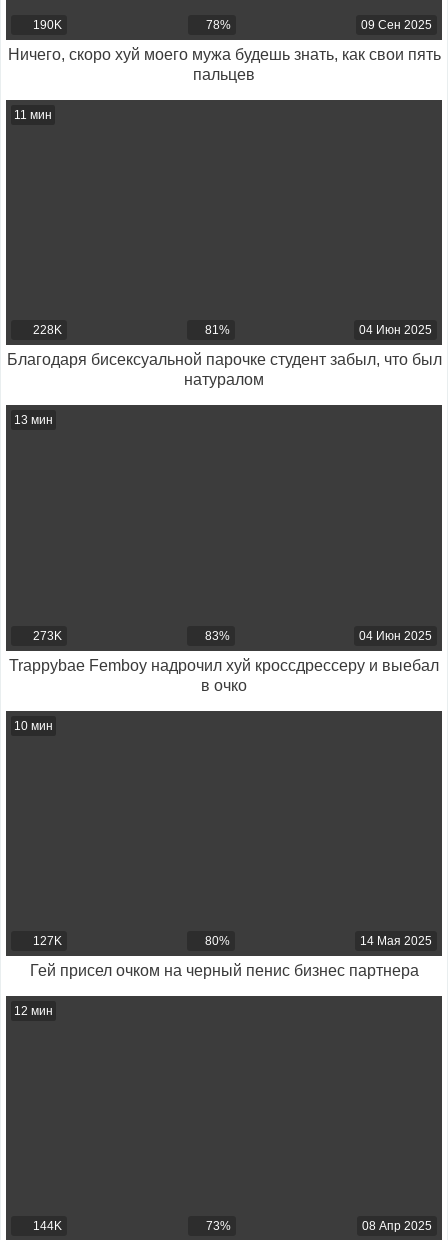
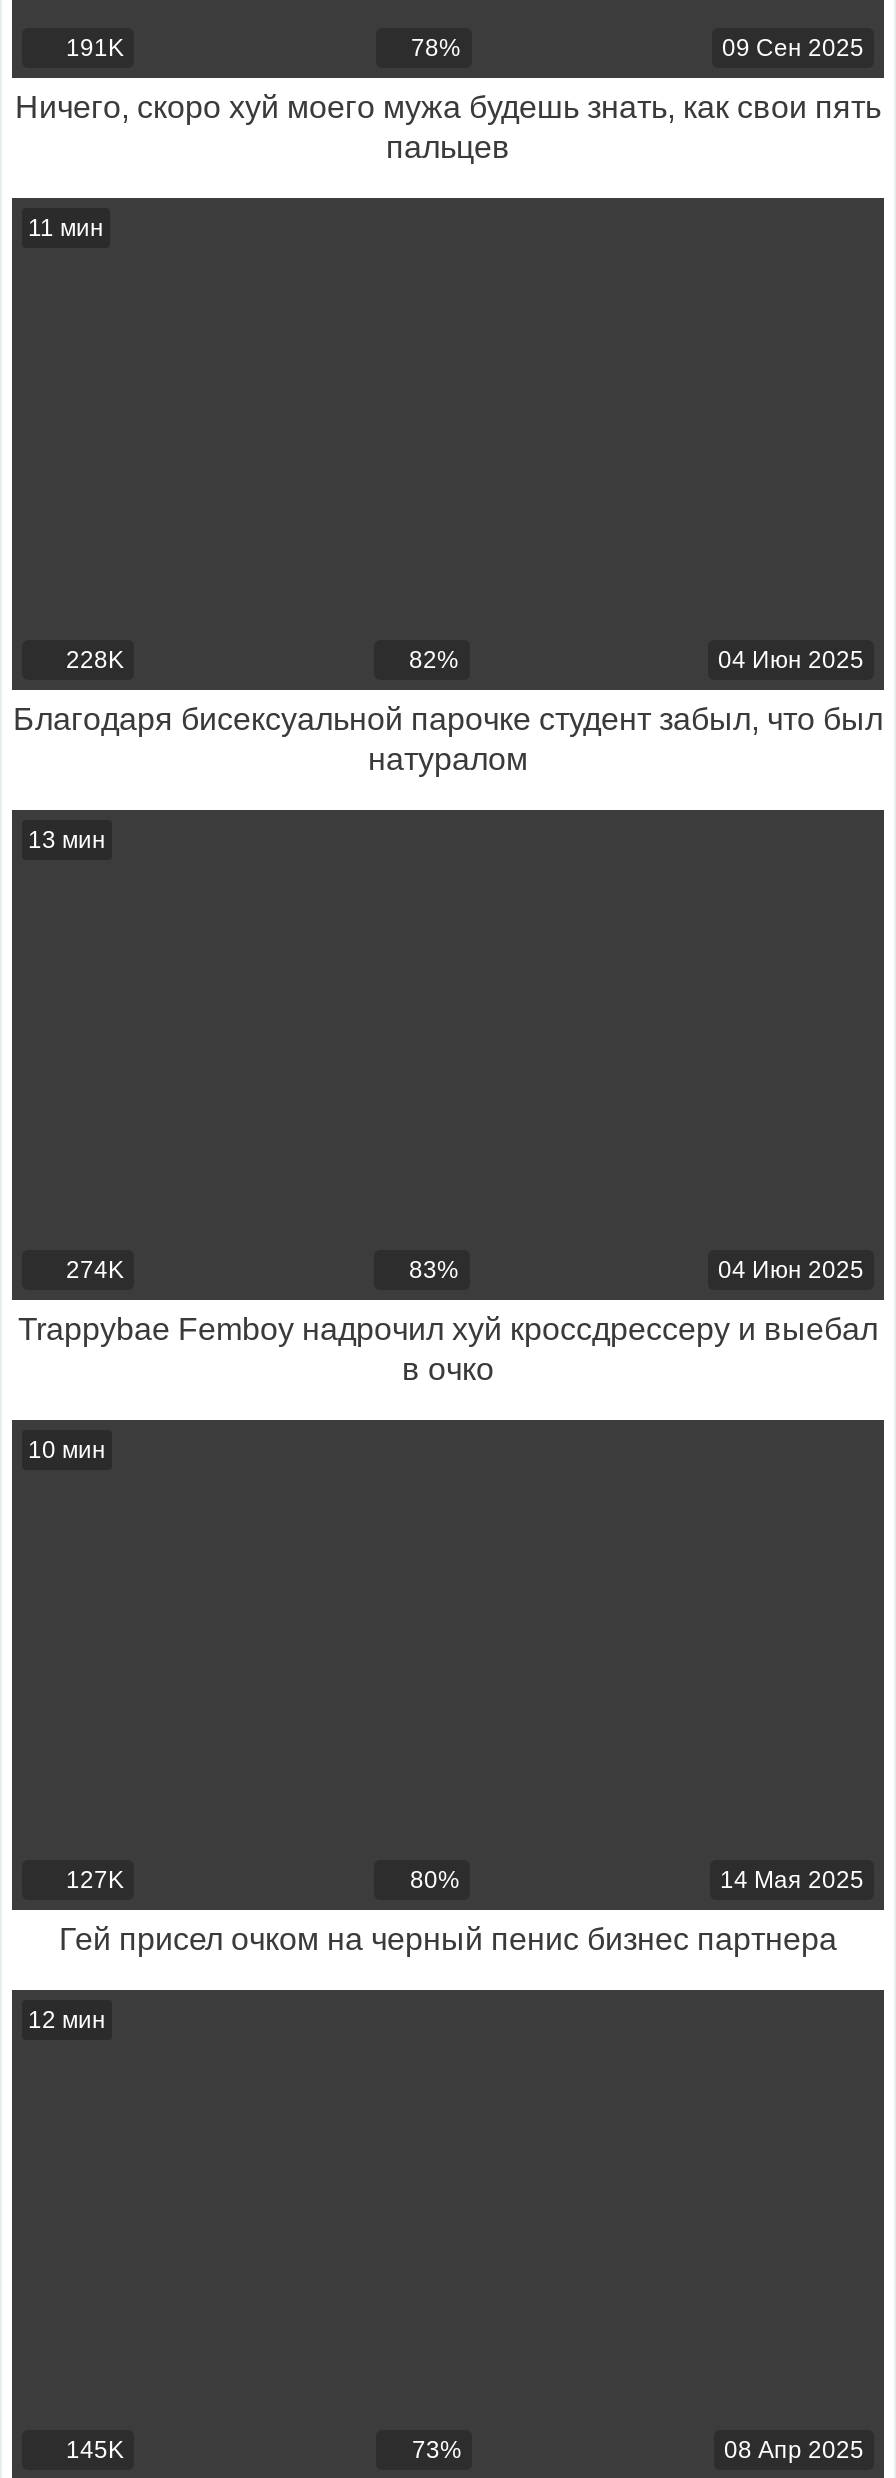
[33,18,62,32] 190K -> [66,34,124,62] 191K
[204,323,229,337] 81% -> [409,644,459,672] 82%
[33,628,62,642] 273K -> [66,1255,124,1283] 274K
[33,1219,62,1233] 144K -> [66,2436,124,2464] 145K

